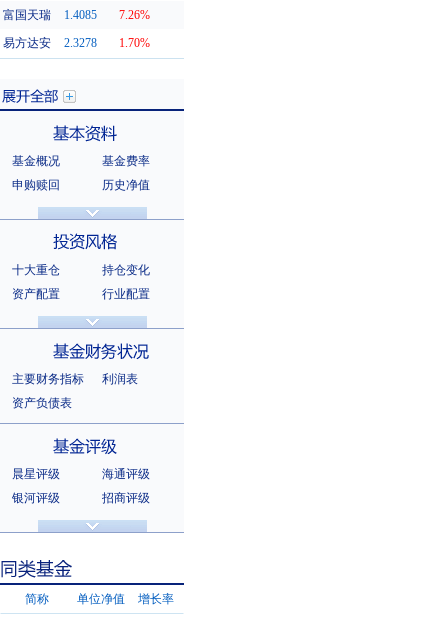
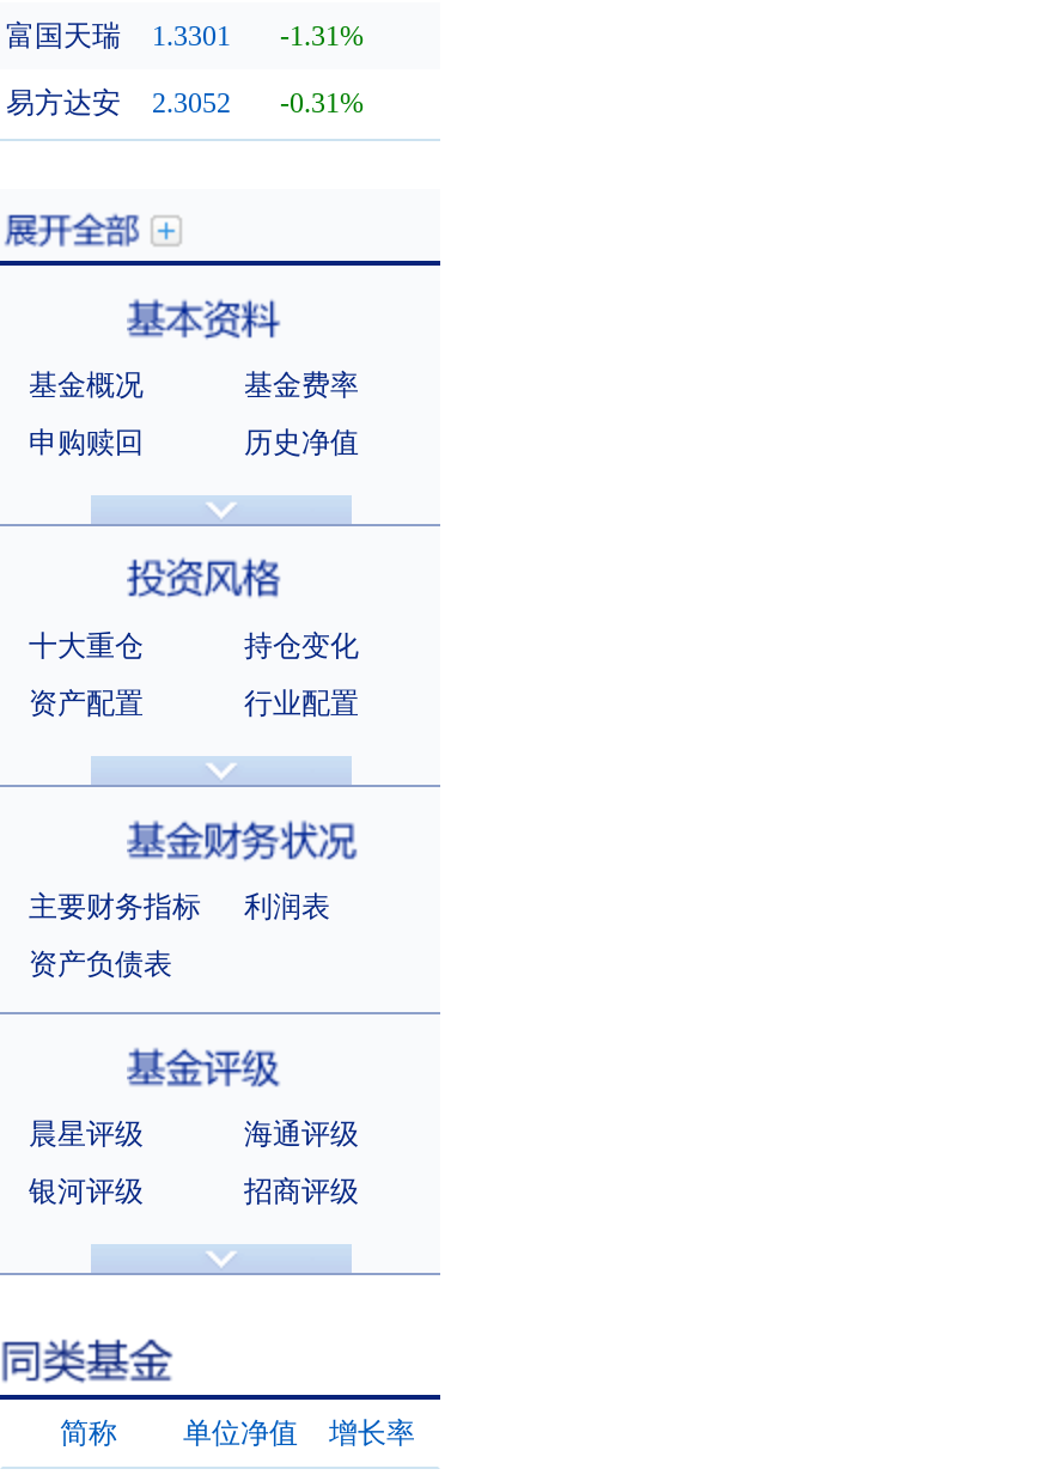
[63,8,96,22] 1.4085 -> [152,19,231,53] 1.3301
[119,8,150,22] 7.26% -> [280,19,364,53] -1.31%
[63,36,96,50] 2.3278 -> [152,86,231,120] 2.3052
[119,36,150,50] 1.70% -> [280,86,364,120] -0.31%

